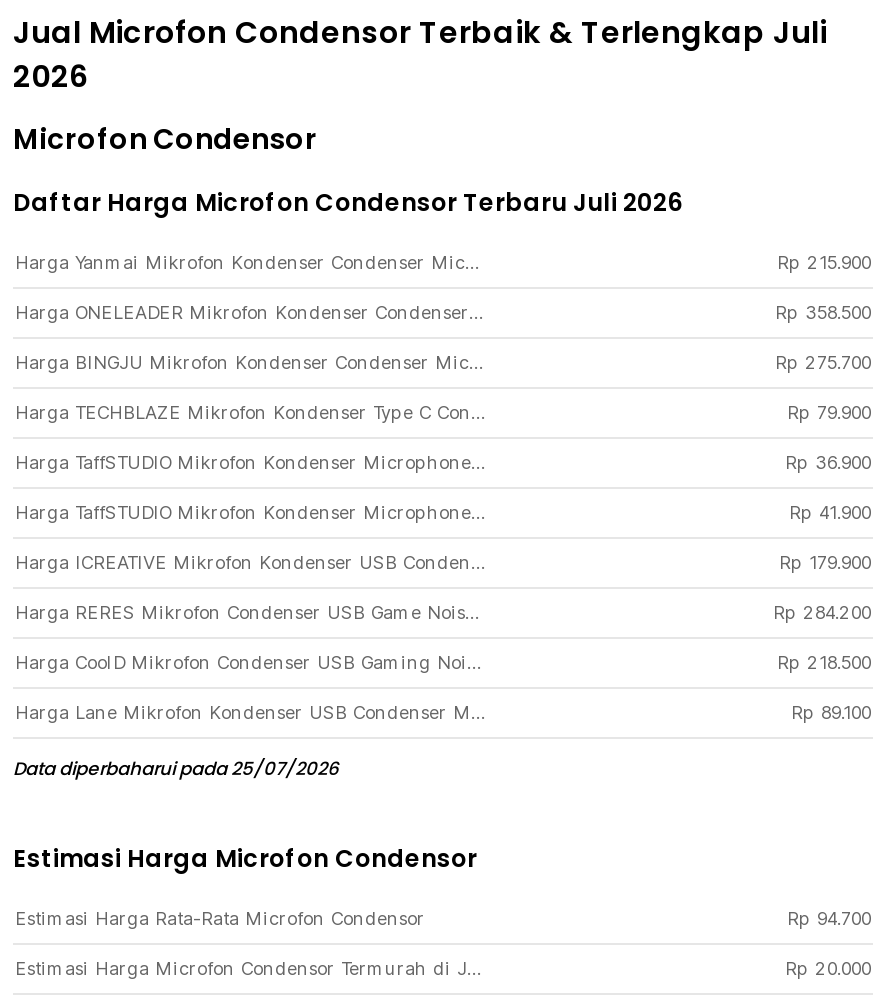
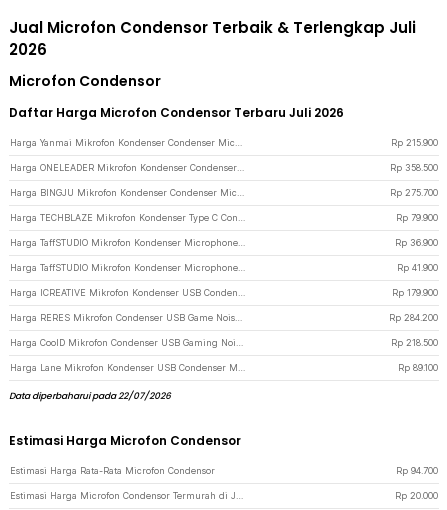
[13,757,339,781] Data diperbaharui pada 25/07/2026 -> [9,390,171,402] Data diperbaharui pada 22/07/2026

